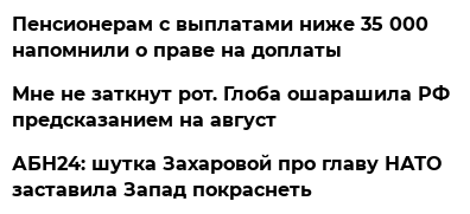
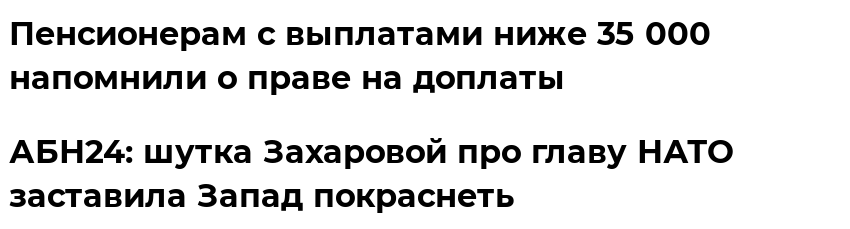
[12,83,450,131] Мне не заткнут рот. Глоба ошарашила РФ | предсказанием на август -> none

